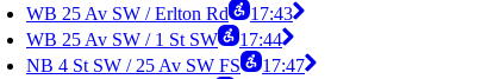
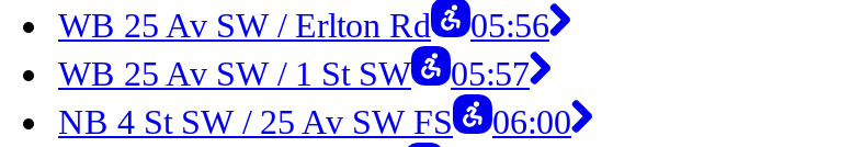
[26,4,293,24] WB 25 Av SW / Erlton Rd 17:43 -> [58,7,549,44] WB 25 Av SW / Erlton Rd 05:56
[26,30,282,50] WB 25 Av SW / 1 St SW 17:44 -> [58,55,530,93] WB 25 Av SW / 1 St SW 05:57
[26,56,305,76] NB 4 St SW / 25 Av SW FS 17:47 -> [58,104,571,141] NB 4 St SW / 25 Av SW FS 06:00

